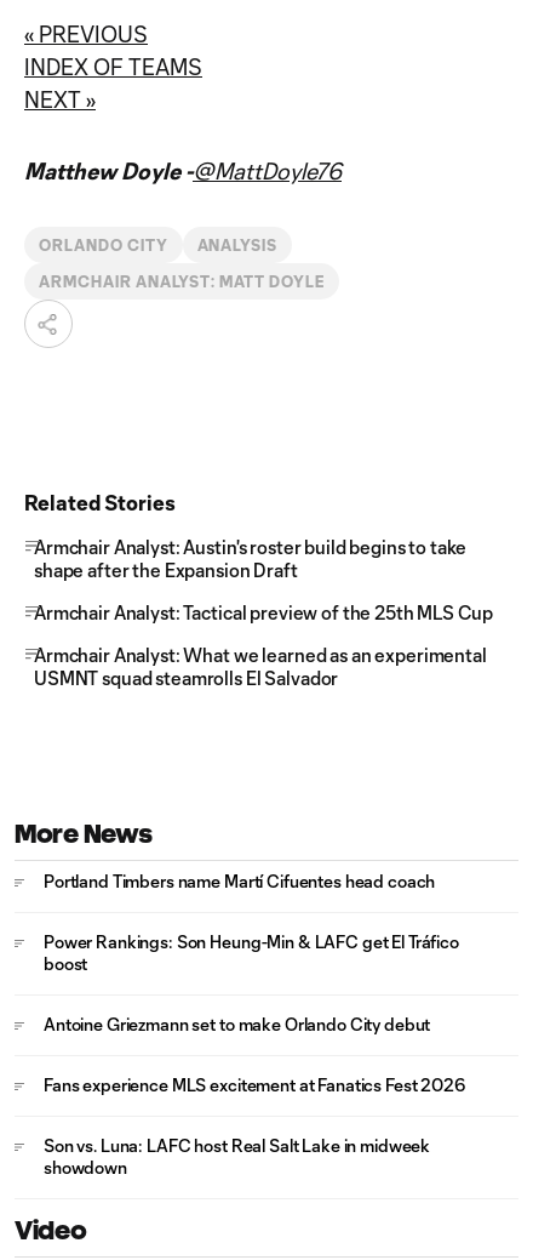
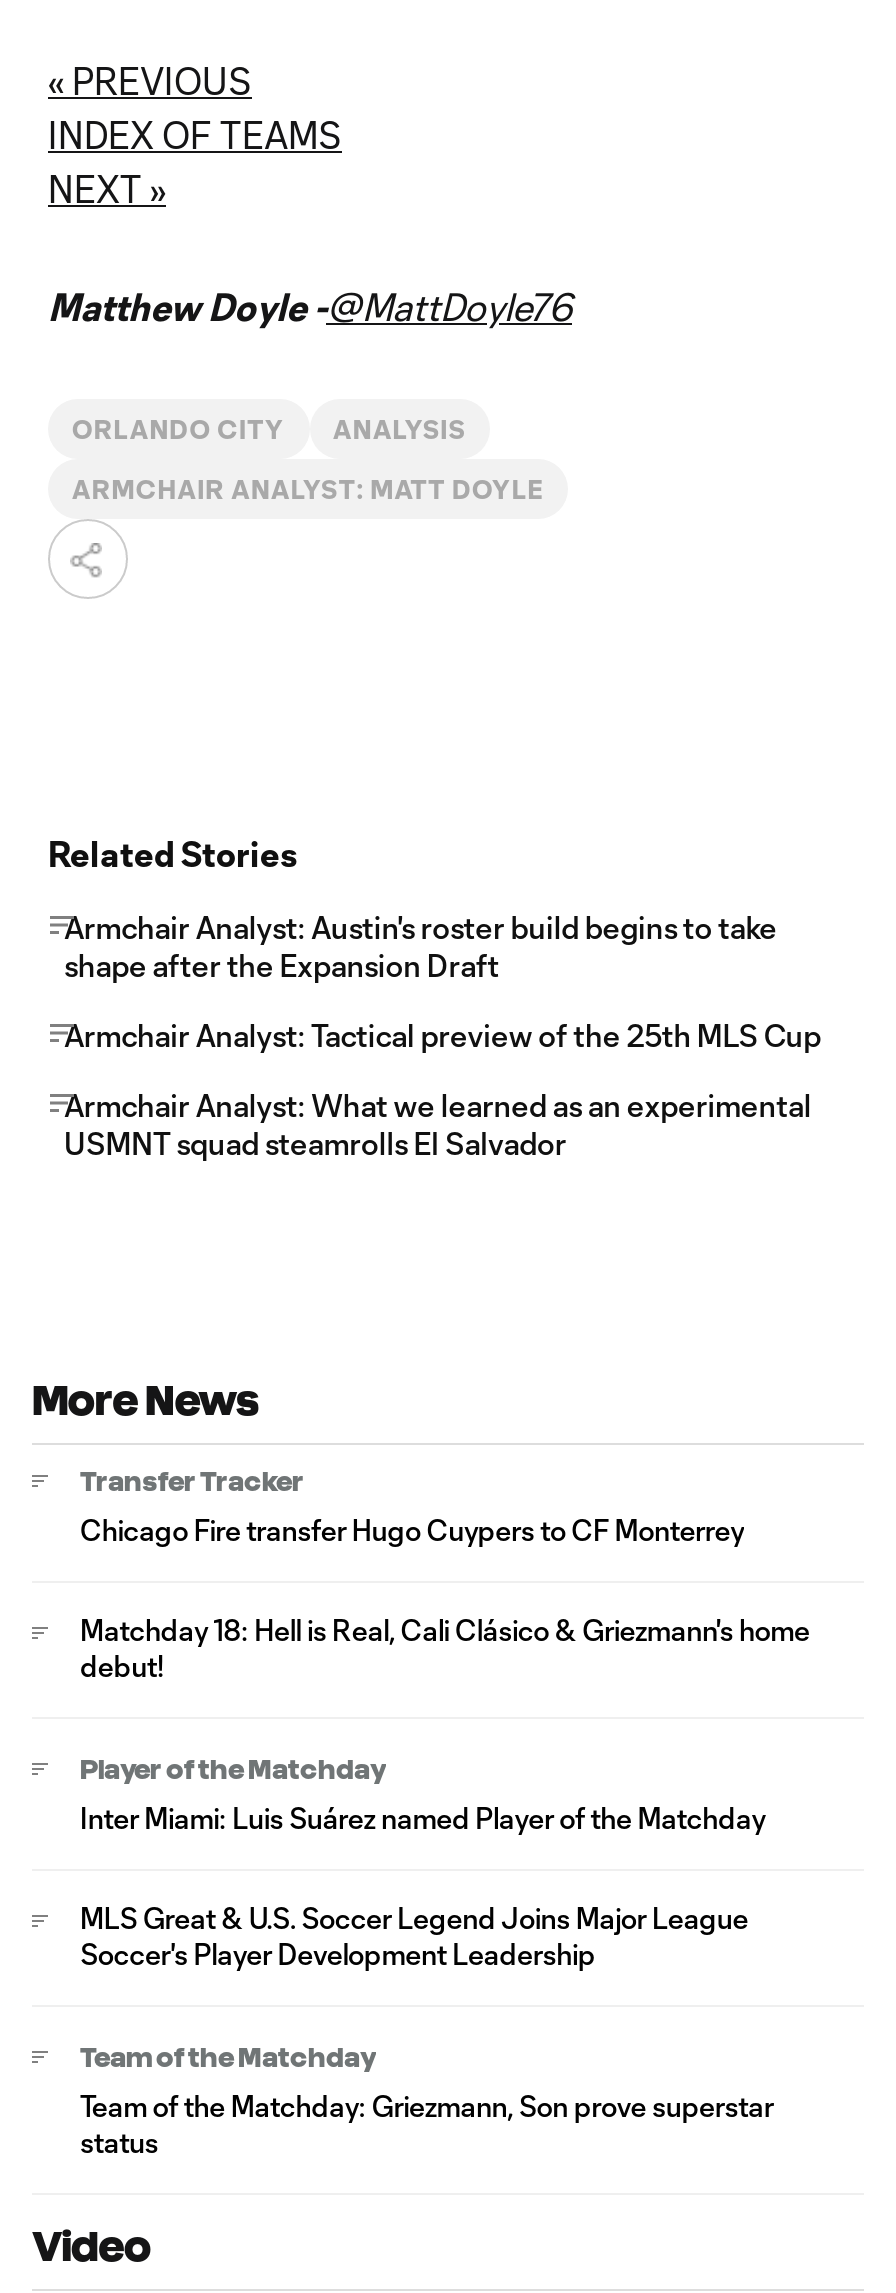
[44,871,466,1178] Portland Timbers name Martí Cifuentes head coach | Power Rankings: Son Heung-Min & LAFC get El Tráfico | boost | Antoine Griezmann set to make Orlando City debut | Fans experience MLS excitement at Fanatics Fest 2026 | Son vs. Luna: LAFC host Real Salt Lake in midweek | showdown -> [80,1467,810,2159] Transfer Tracker | Chicago Fire transfer Hugo Cuypers to CF Monterrey | Matchday 18: Hell is Real, Cali Clásico & Griezmann's home | debut! | Player of the Matchday | Inter Miami: Luis Suárez named Player of the Matchday | MLS Great & U.S. Soccer Legend Joins Major League | Soccer's Player Development Leadership | Team of the Matchday | Team of the Matchday: Griezmann, Son prove superstar | status

